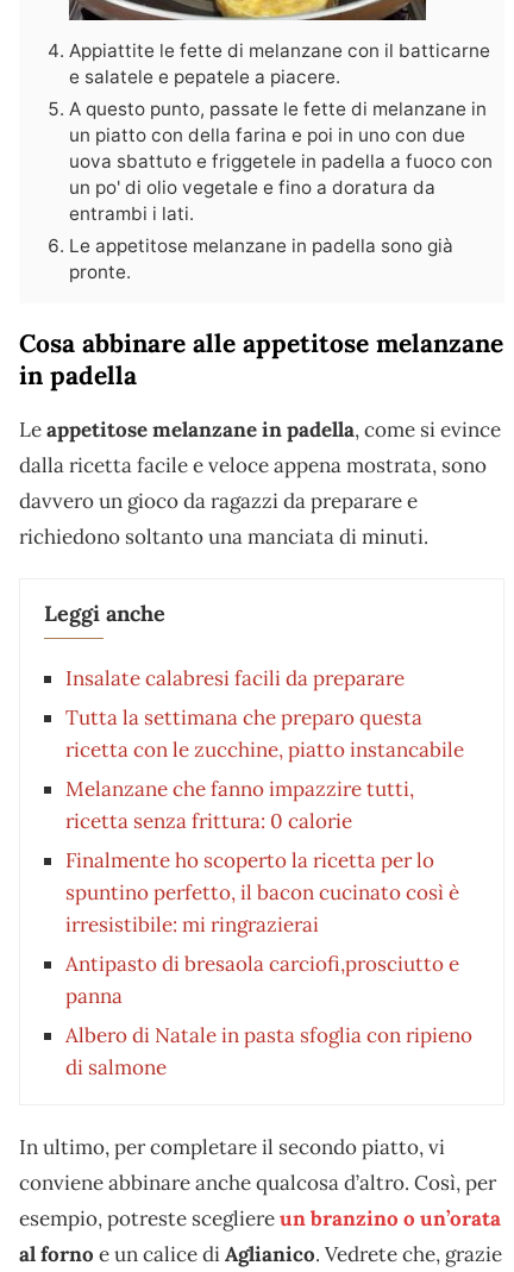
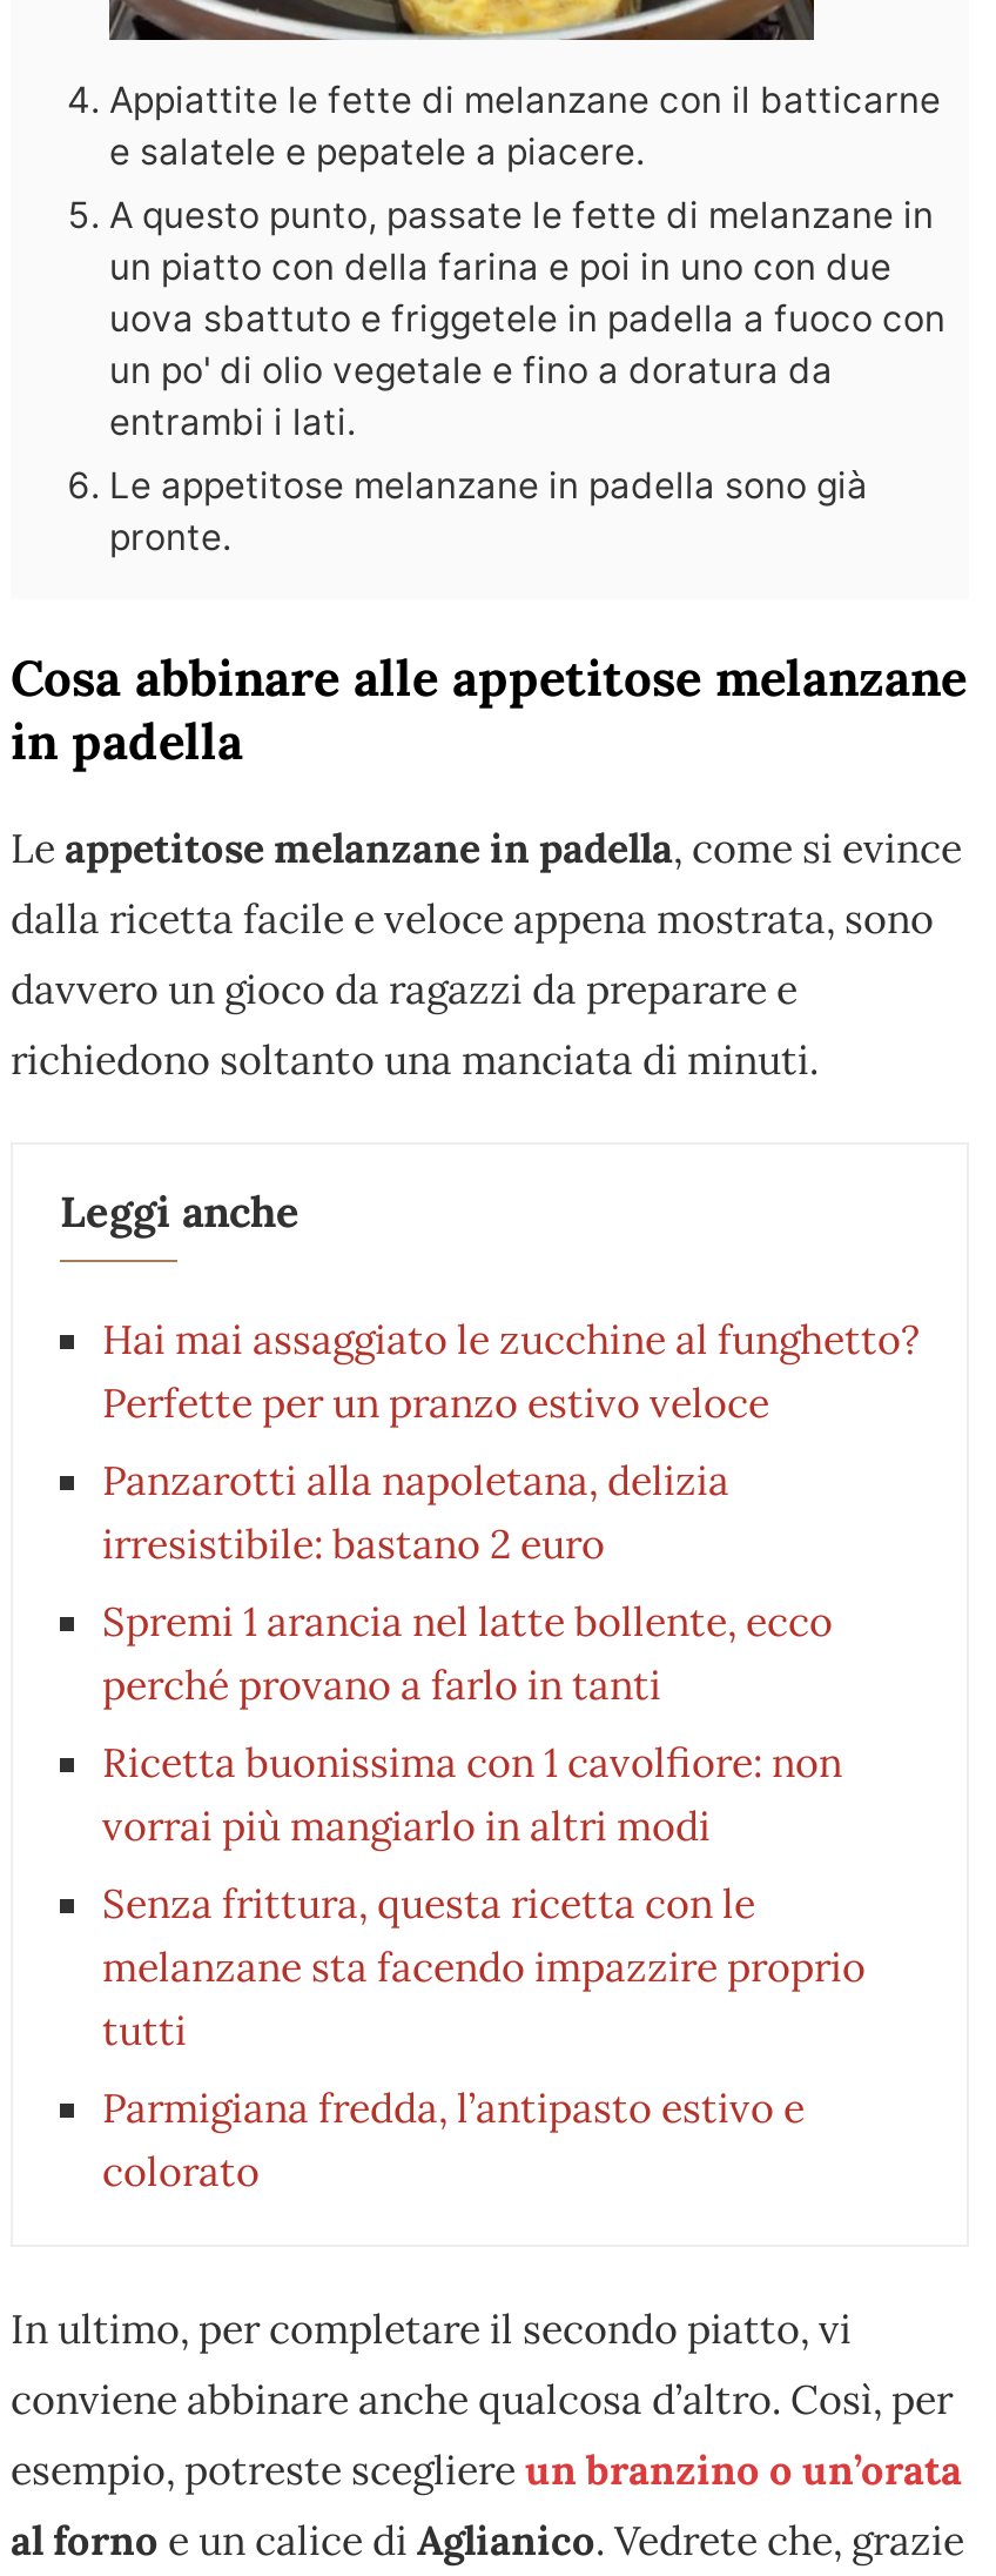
[65,665,405,691] Insalate calabresi facili da preparare -> [102,1314,920,1429] Hai mai assaggiato le zucchine al funghetto? | Perfette per un pranzo estivo veloce
[65,705,464,763] Tutta la settimana che preparo questa | ricetta con le zucchine, piatto instancabile -> [102,1455,729,1570] Panzarotti alla napoletana, delizia | irresistibile: bastano 2 euro
[65,776,414,834] Melanzane che fanno impazzire tutti, | ricetta senza frittura: 0 calorie -> [102,1596,833,1711] Spremi 1 arancia nel latte bollente, ecco | perché provano a farlo in tanti
[65,847,459,938] Finalmente ho scoperto la ricetta per lo | spuntino perfetto, il bacon cucinato così è | irresistibile: mi ringrazierai -> [102,1737,842,1852] Ricetta buonissima con 1 cavolfiore: non | vorrai più mangiarlo in altri modi
[65,951,459,1009] Antipasto di bresaola carciofi,prosciutto e | panna -> [102,1878,866,2057] Senza frittura, questa ricetta con le | melanzane sta facendo impazzire proprio | tutti
[65,1022,472,1081] Albero di Natale in pasta sfoglia con ripieno | di salmone -> [102,2083,805,2198] Parmigiana fredda, l’antipasto estivo e | colorato

